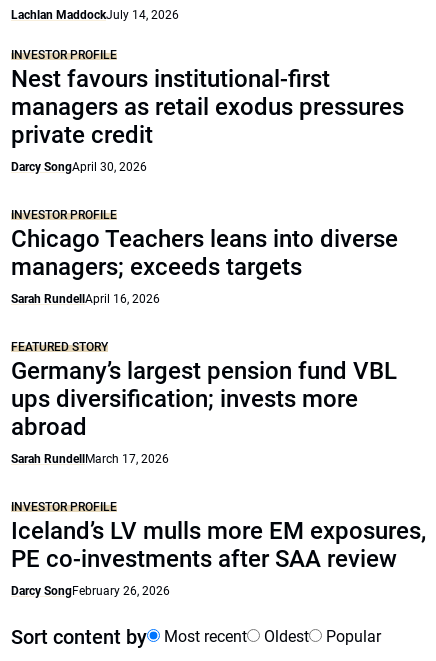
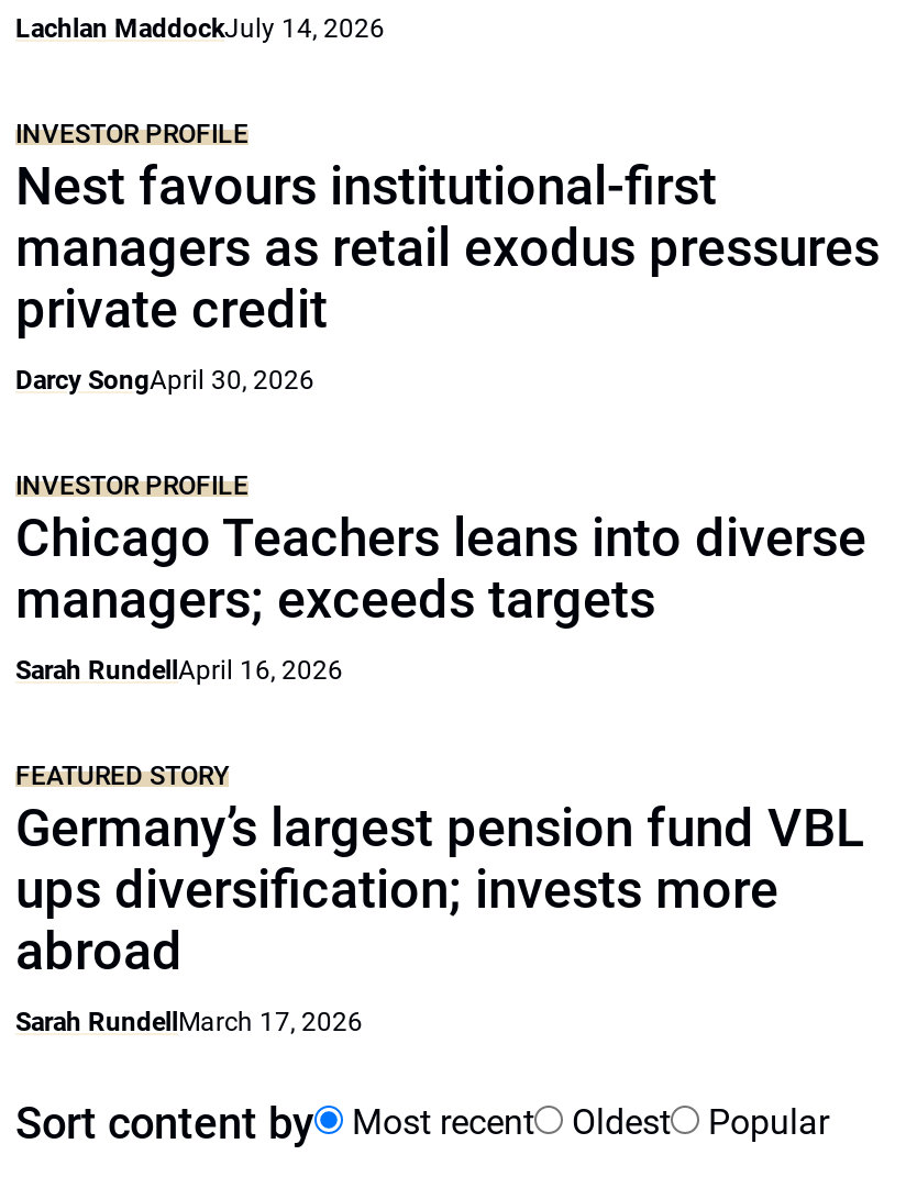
[11,500,426,598] INVESTOR PROFILE | Iceland’s LV mulls more EM exposures, | PE co-investments after SAA review | Darcy SongFebruary 26, 2026 -> none

